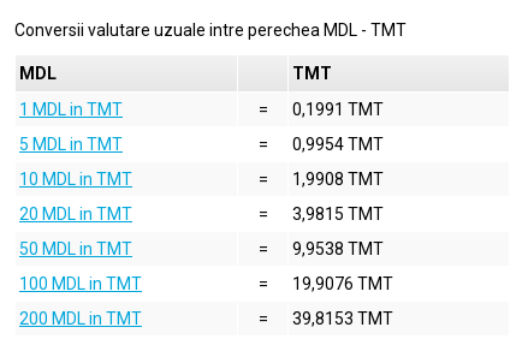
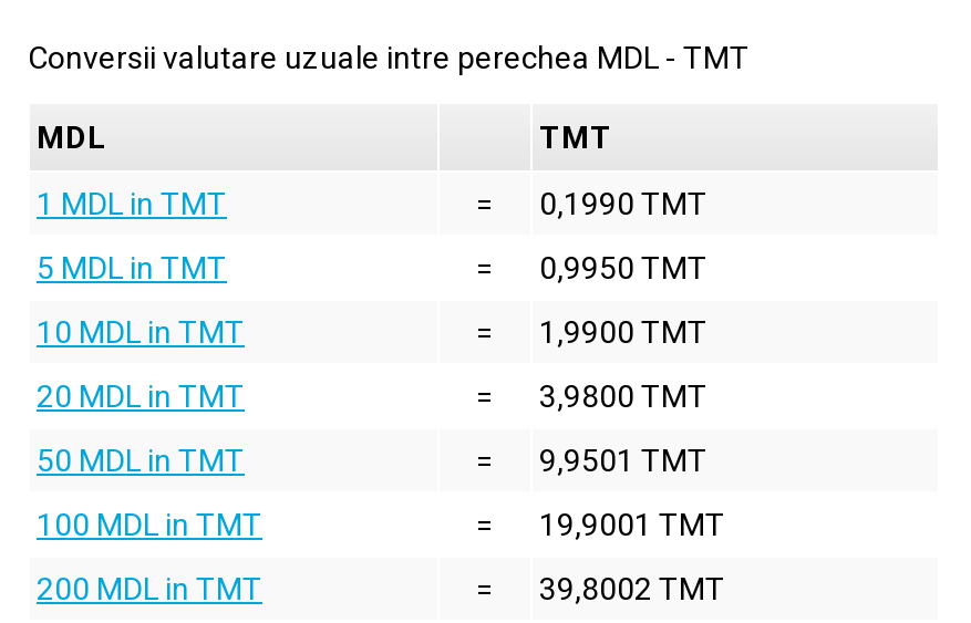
[292,100,384,119] 0,1991 TMT -> [539,186,707,221] 0,1990 TMT
[292,135,384,154] 0,9954 TMT -> [539,250,707,285] 0,9950 TMT
[292,169,384,189] 1,9908 TMT -> [539,314,707,349] 1,9900 TMT
[292,204,384,223] 3,9815 TMT -> [539,378,707,414] 3,9800 TMT
[292,239,384,258] 9,9538 TMT -> [539,442,707,478] 9,9501 TMT
[292,274,393,293] 19,9076 TMT -> [539,507,725,542] 19,9001 TMT
[292,309,393,328] 39,8153 TMT -> [539,571,725,606] 39,8002 TMT

